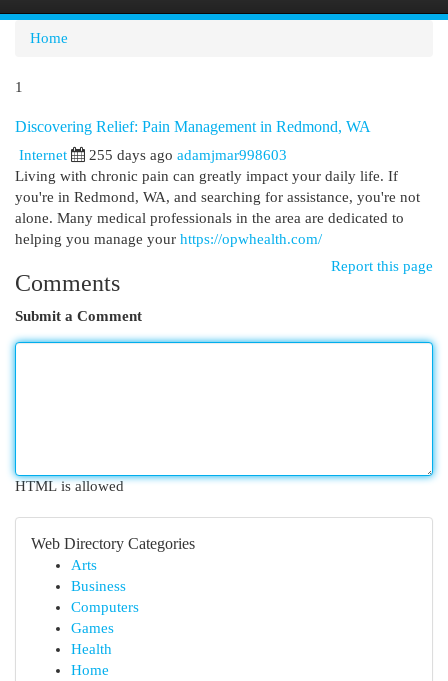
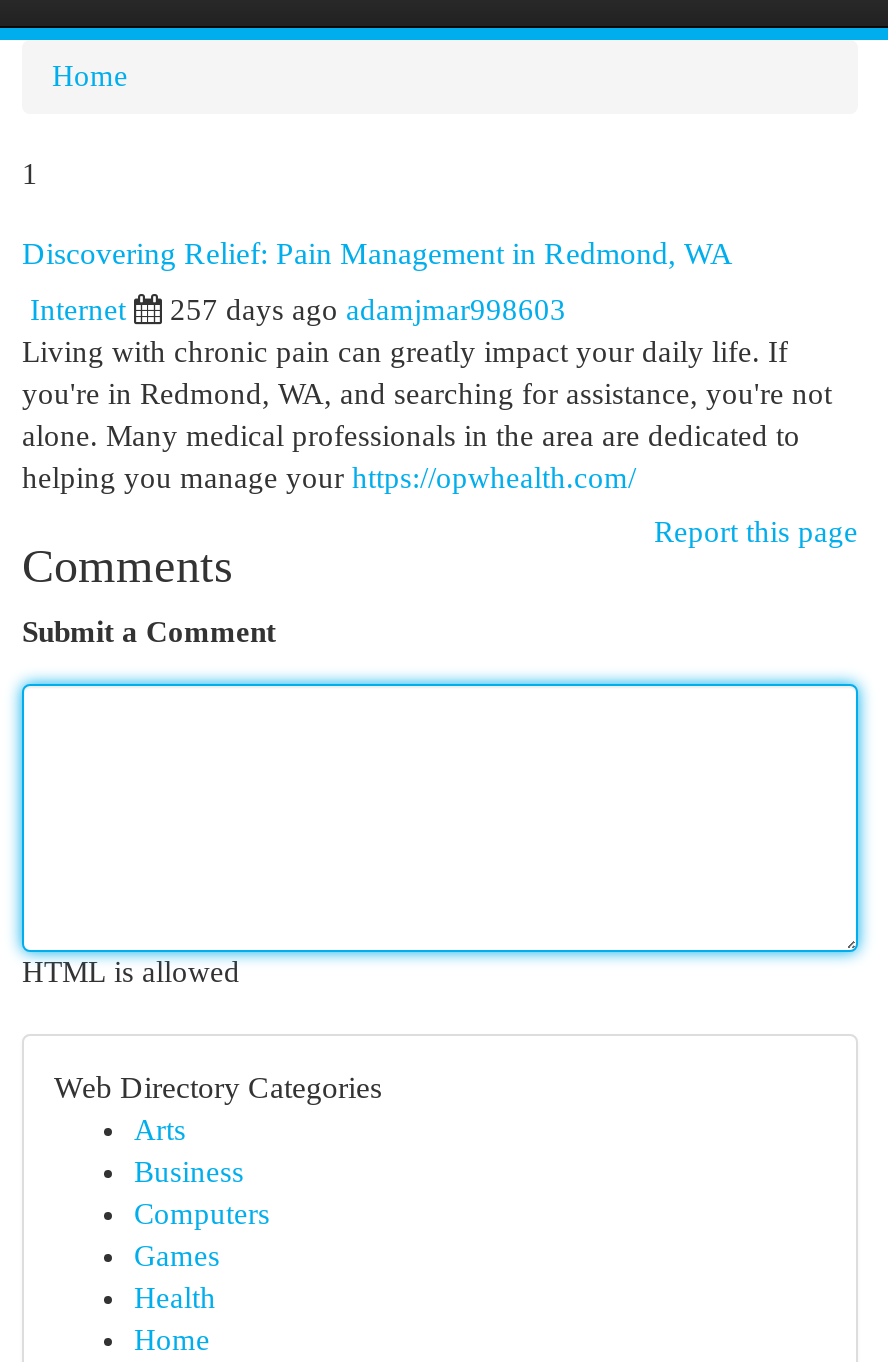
[89,147,287,163] 255 days ago adamjmar998603 -> [170,294,566,326] 257 days ago adamjmar998603

